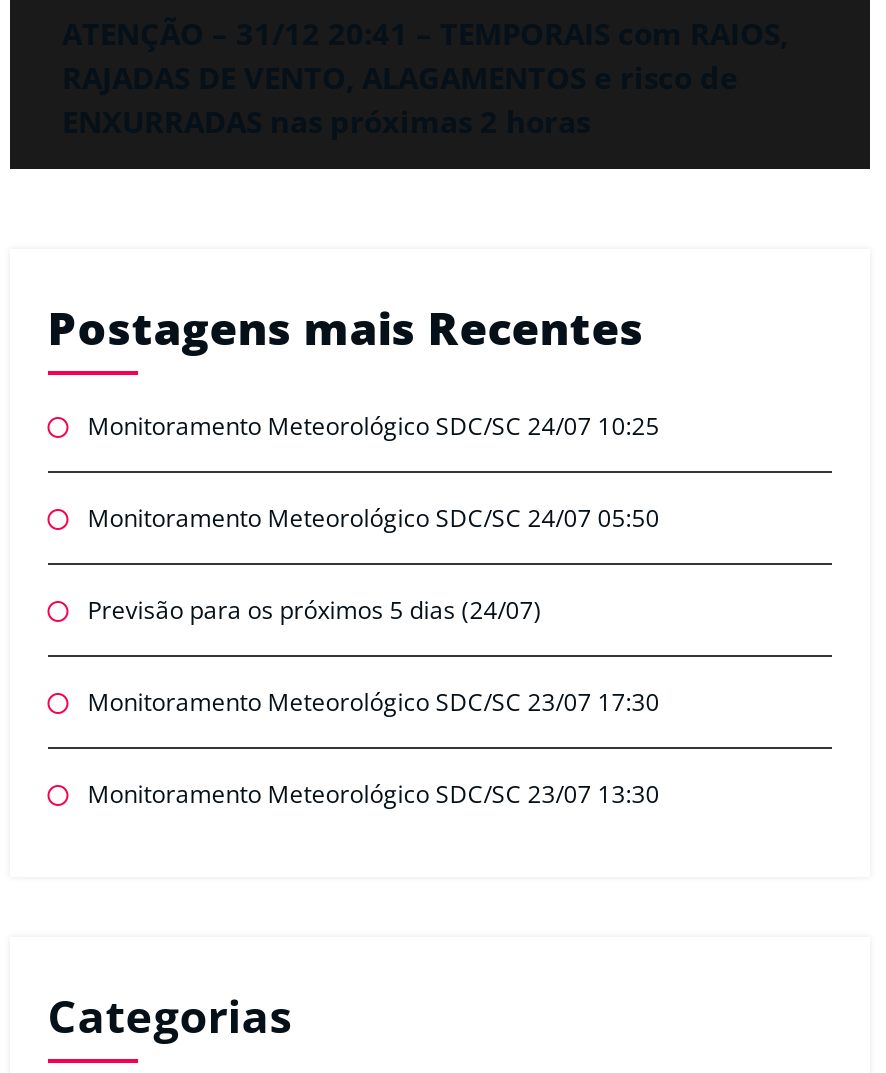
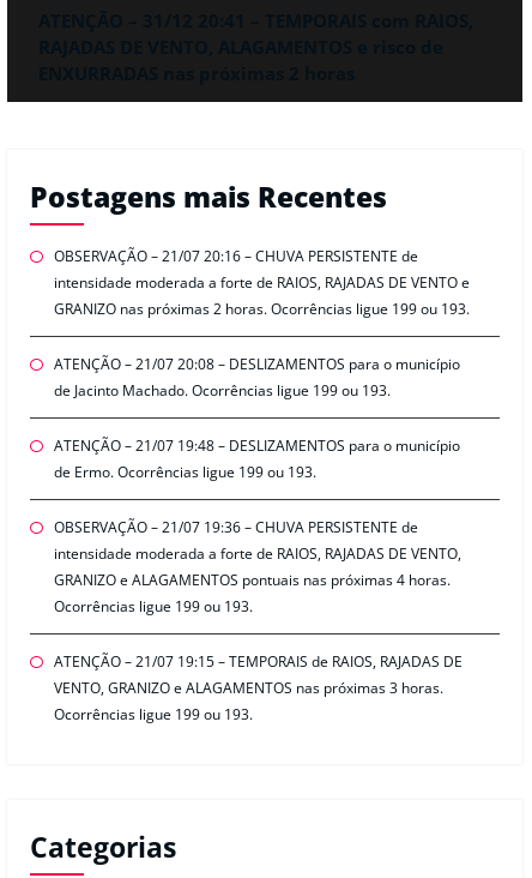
[88,410,660,444] Monitoramento Meteorológico SDC/SC 24/07 10:25 -> [54,246,469,319] OBSERVAÇÃO – 21/07 20:16 – CHUVA PERSISTENTE de | intensidade moderada a forte de RAIOS, RAJADAS DE VENTO e | GRANIZO nas próximas 2 horas. Ocorrências ligue 199 ou 193.
[88,502,660,536] Monitoramento Meteorológico SDC/SC 24/07 05:50 -> [54,354,460,401] ATENÇÃO – 21/07 20:08 – DESLIZAMENTOS para o município | de Jacinto Machado. Ocorrências ligue 199 ou 193.
[88,594,542,628] Previsão para os próximos 5 dias (24/07) -> [54,436,460,483] ATENÇÃO – 21/07 19:48 – DESLIZAMENTOS para o município | de Ermo. Ocorrências ligue 199 ou 193.
[88,686,660,720] Monitoramento Meteorológico SDC/SC 23/07 17:30 -> [54,517,461,617] OBSERVAÇÃO – 21/07 19:36 – CHUVA PERSISTENTE de | intensidade moderada a forte de RAIOS, RAJADAS DE VENTO, | GRANIZO e ALAGAMENTOS pontuais nas próximas 4 horas. | Ocorrências ligue 199 ou 193.
[88,778,660,812] Monitoramento Meteorológico SDC/SC 23/07 13:30 -> [54,652,462,725] ATENÇÃO – 21/07 19:15 – TEMPORAIS de RAIOS, RAJADAS DE | VENTO, GRANIZO e ALAGAMENTOS nas próximas 3 horas. | Ocorrências ligue 199 ou 193.

